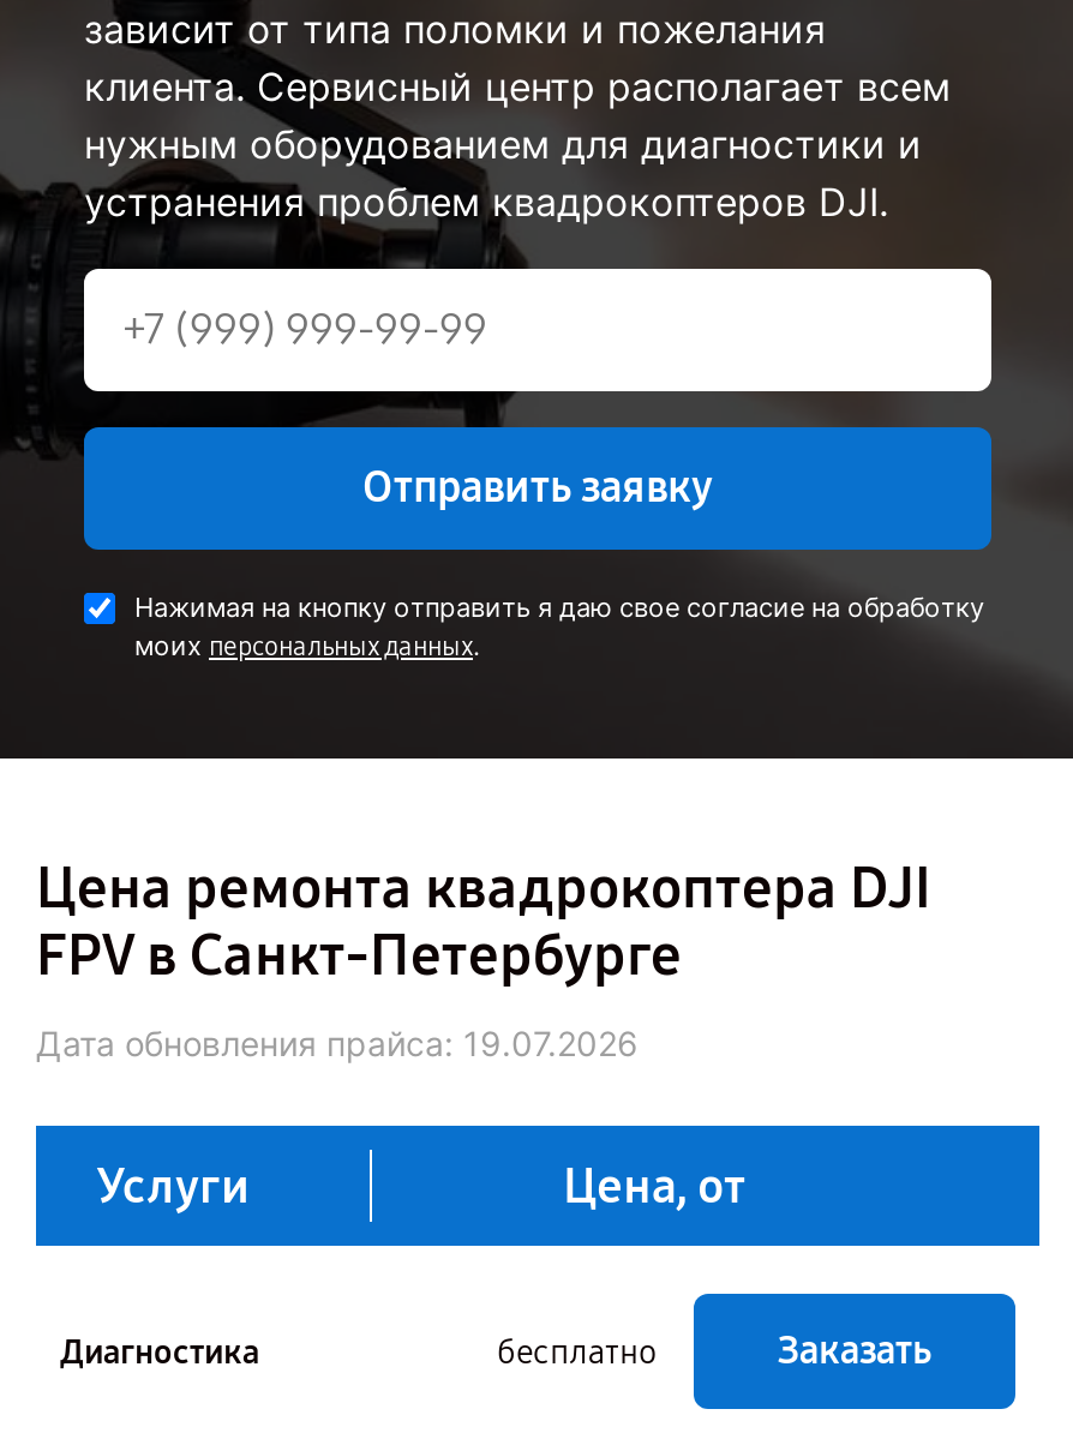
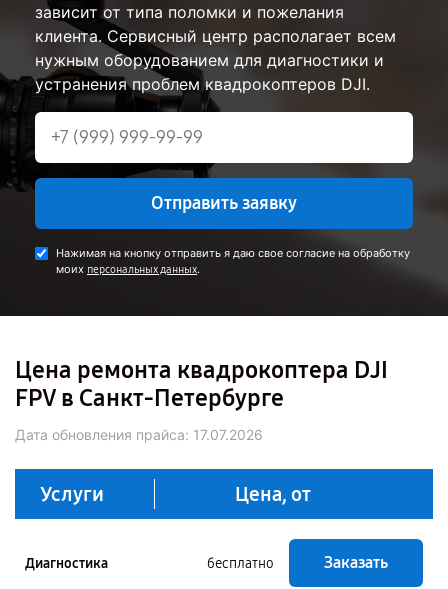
[36,1023,639,1063] Дата обновления прайса: 19.07.2026 -> [15,426,263,443] Дата обновления прайса: 17.07.2026

